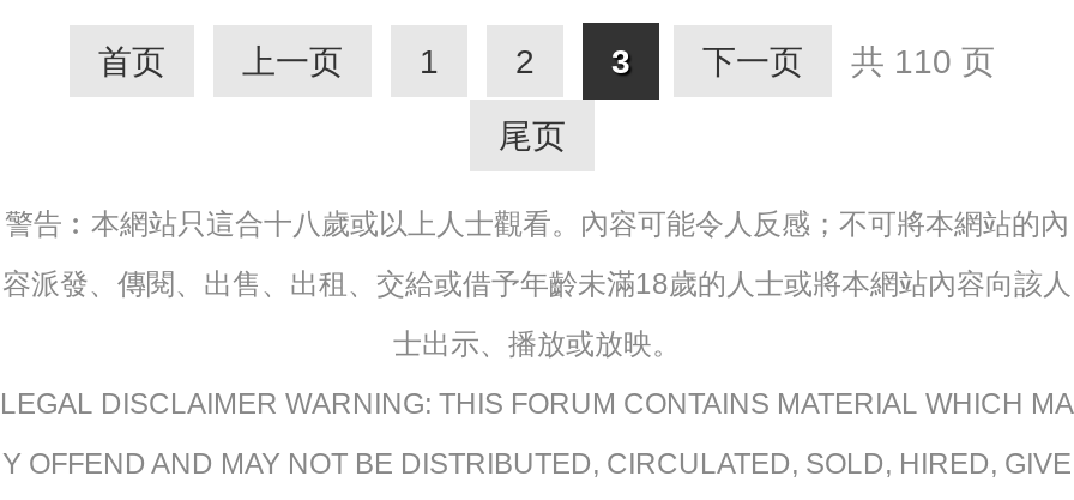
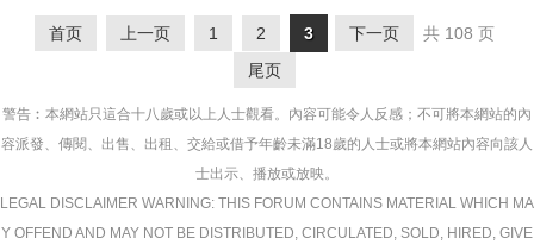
[98,42,1004,80] 首页 上一页 1 2 3 下一页 共 110 页 -> [49,24,499,43] 首页 上一页 1 2 3 下一页 共 108 页

